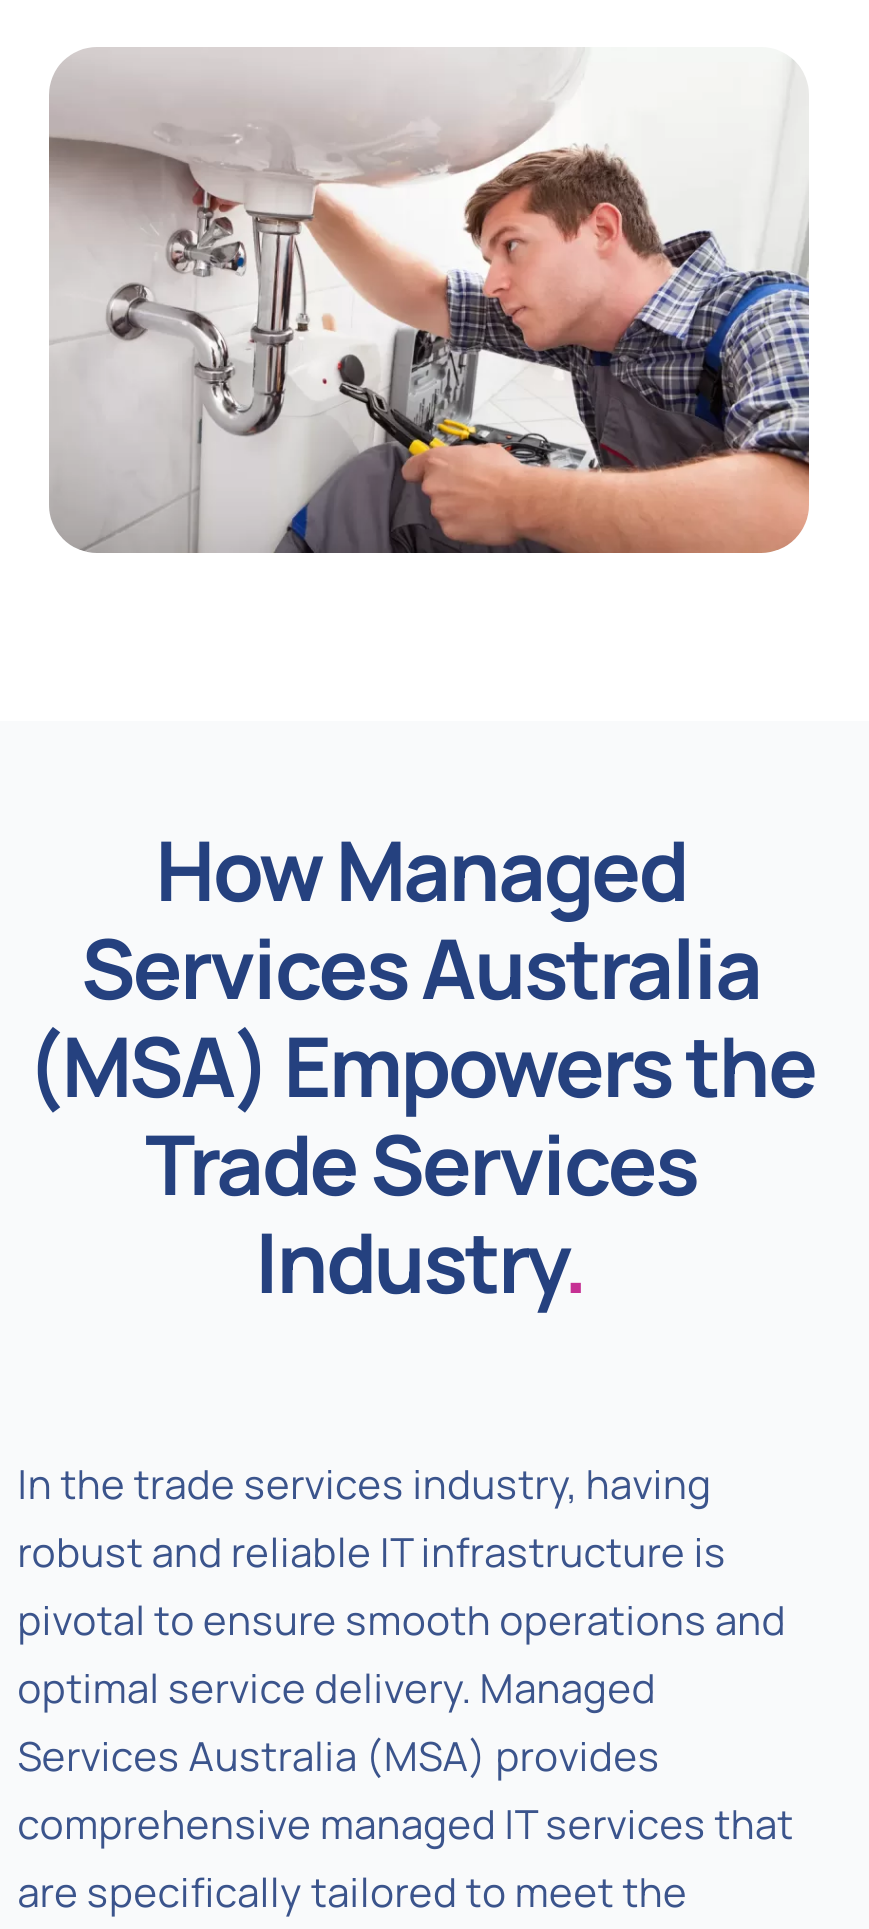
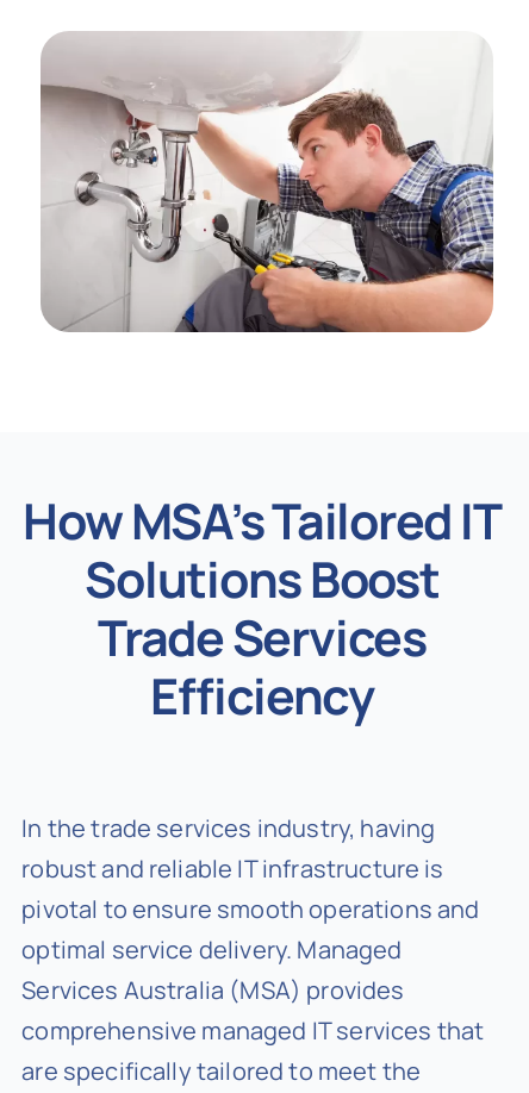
[26,813,816,1121] How Managed | Services Australia | (MSA) Empowers the -> [23,487,501,612] How MSA’s Tailored IT | Solutions Boost
[255,1205,587,1317] Industry. -> [150,662,374,729] Efficiency

